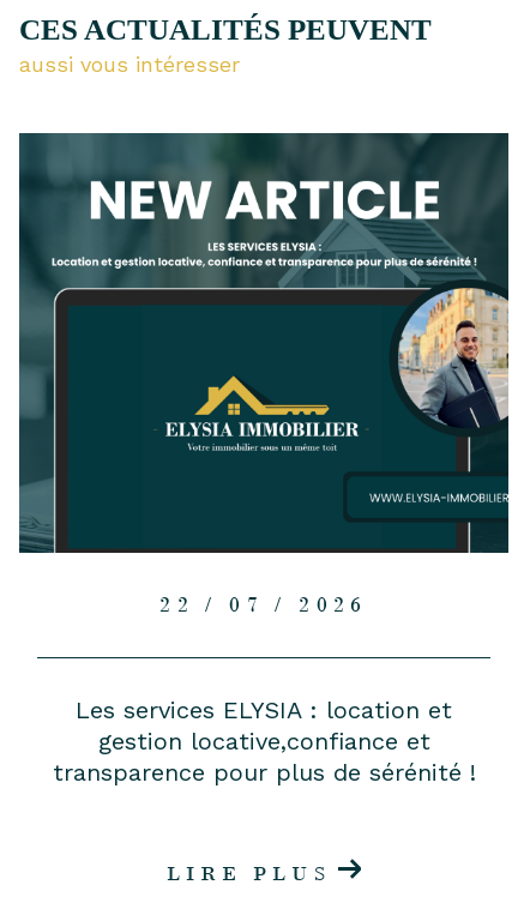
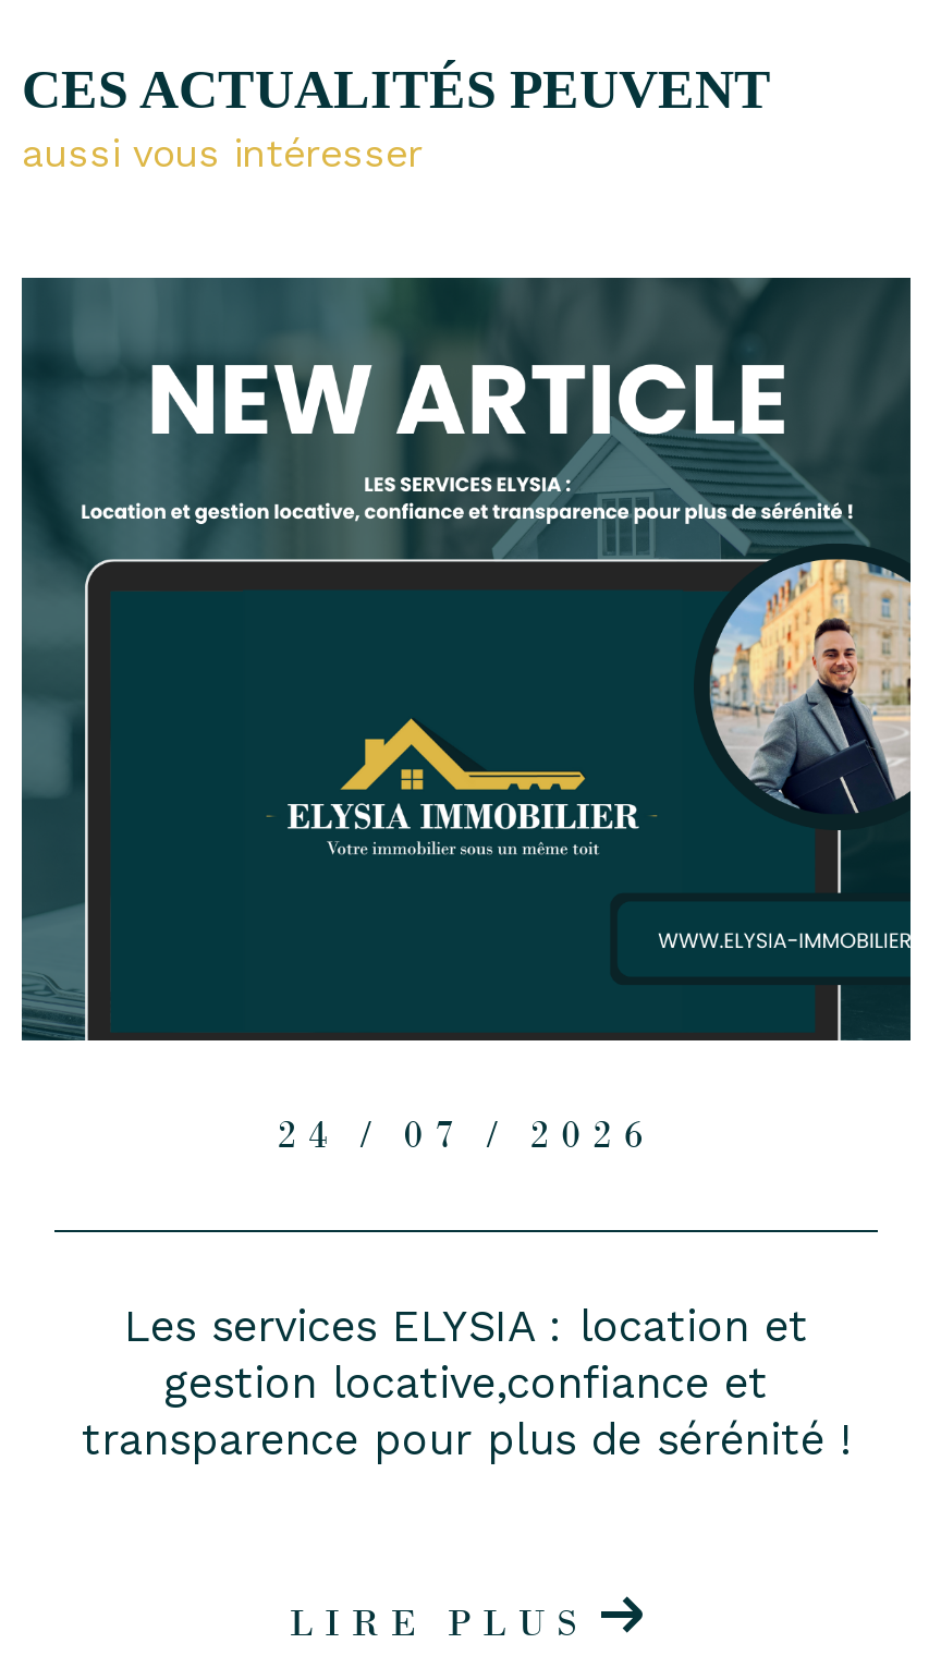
[160,591,368,618] 22 / 07 / 2026 -> [277,1110,655,1158] 24 / 07 / 2026

